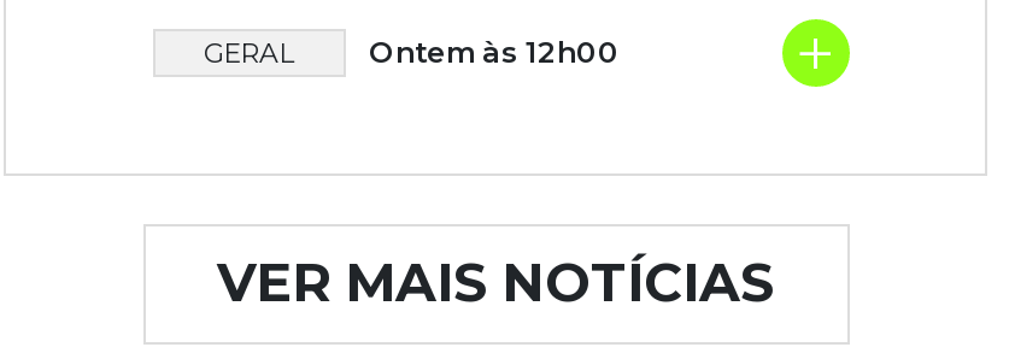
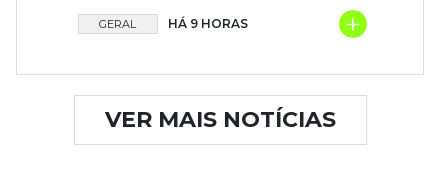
[369,34,620,71] Ontem às 12h00 -> [167,16,247,31] HÁ 9 HORAS

